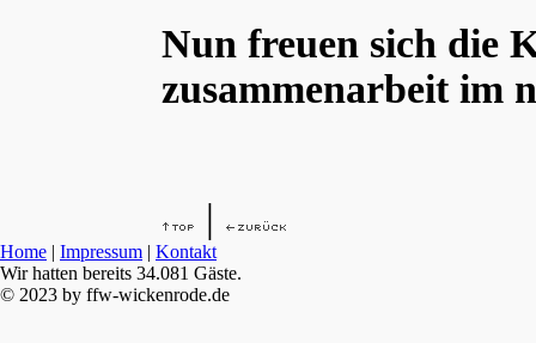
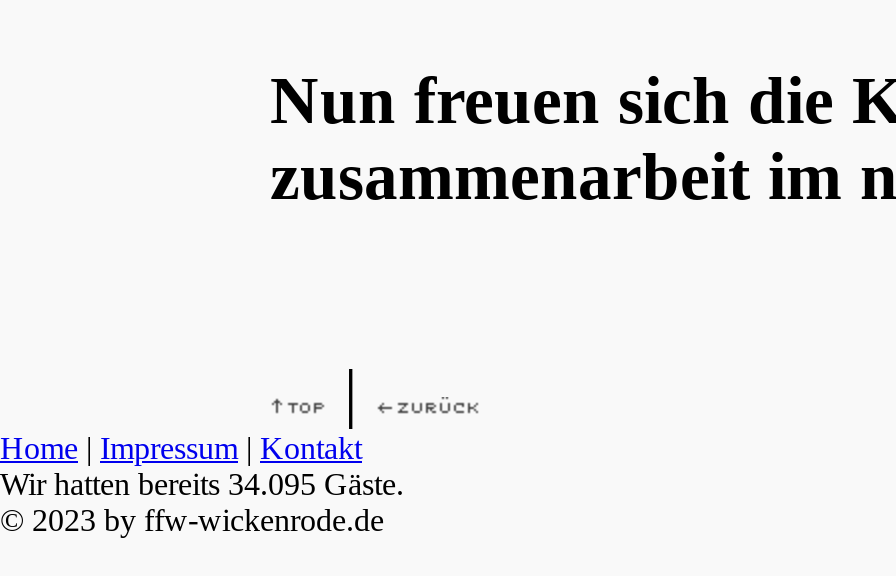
[0,263,242,283] Wir hatten bereits 34.081 Gäste. -> [0,467,404,501] Wir hatten bereits 34.095 Gäste.

